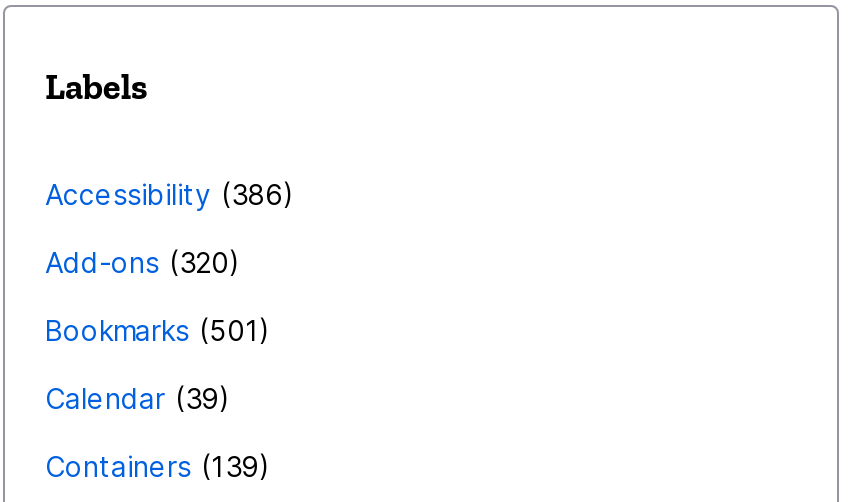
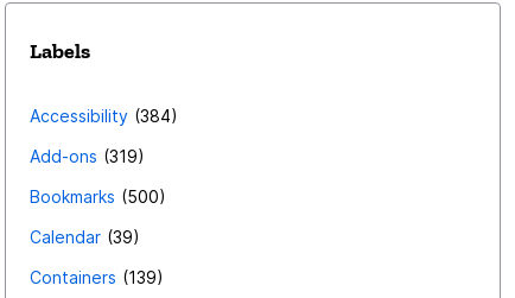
[45,177,283,211] Accessibility 386 -> [30,105,171,125] Accessibility 384
[45,245,229,279] Add-ons 320 -> [30,146,138,166] Add-ons 319
[45,313,259,347] Bookmarks 501 -> [30,186,159,206] Bookmarks 500

